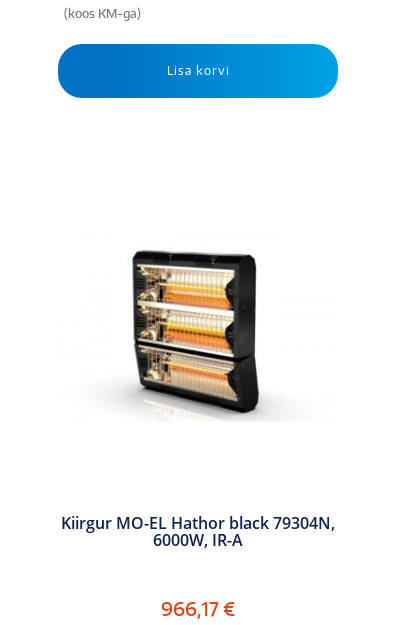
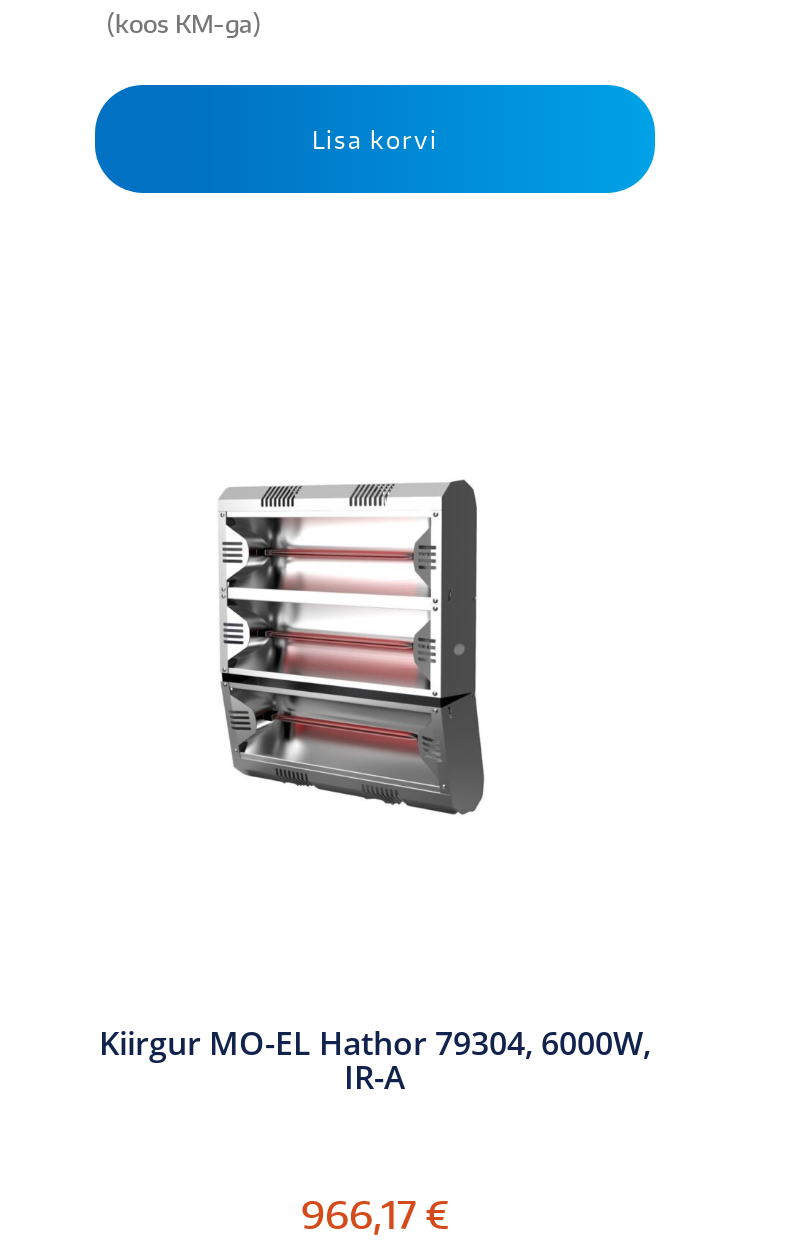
[121,241,264,419] [image] -> [219,478,503,834] [image]
[61,512,335,551] Kiirgur MO-EL Hathor black 79304N, | 6000W, IR-A -> [99,1022,651,1100] Kiirgur MO-EL Hathor 79304, 6000W, | IR-A

